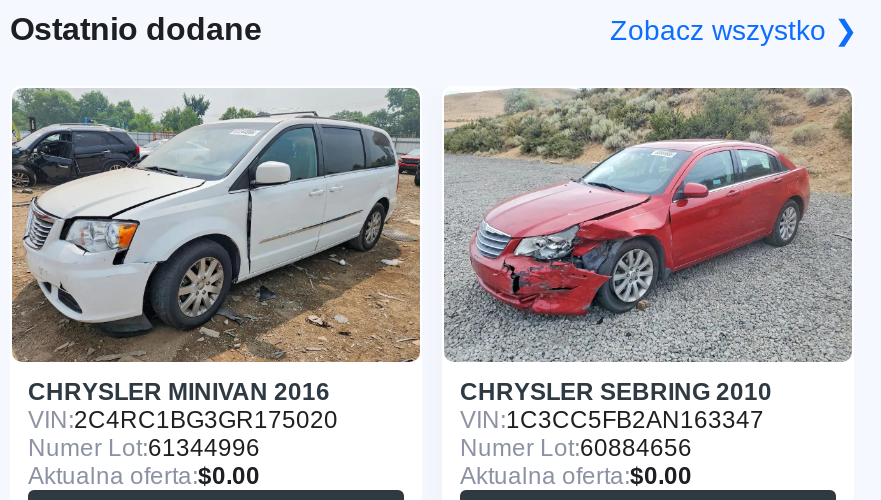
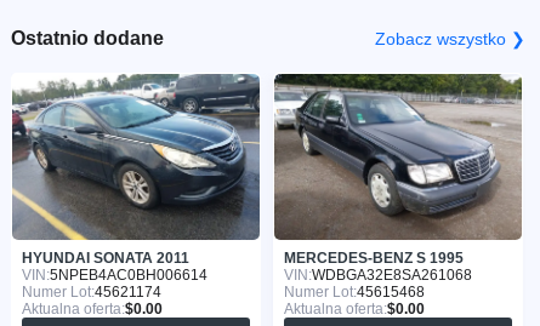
[10,86,422,462] [image] | CHRYSLER MINIVAN 2016 | VIN: 2C4RC1BG3GR175020 | Numer Lot:61344996 -> [11,74,261,300] [image] | HYUNDAI SONATA 2011 | VIN: 5NPEB4AC0BH006614 | Numer Lot:45621174
[442,86,852,462] [image] | CHRYSLER SEBRING 2010 | VIN: 1C3CC5FB2AN163347 | Numer Lot:60884656 -> [274,73,522,300] [image] | MERCEDES-BENZ S 1995 | VIN: WDBGA32E8SA261068 | Numer Lot:45615468

